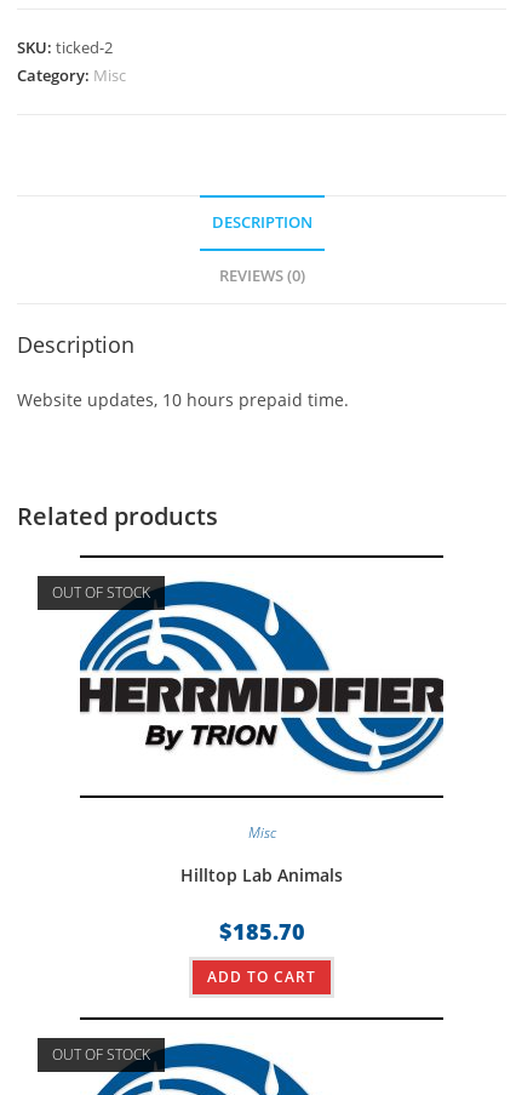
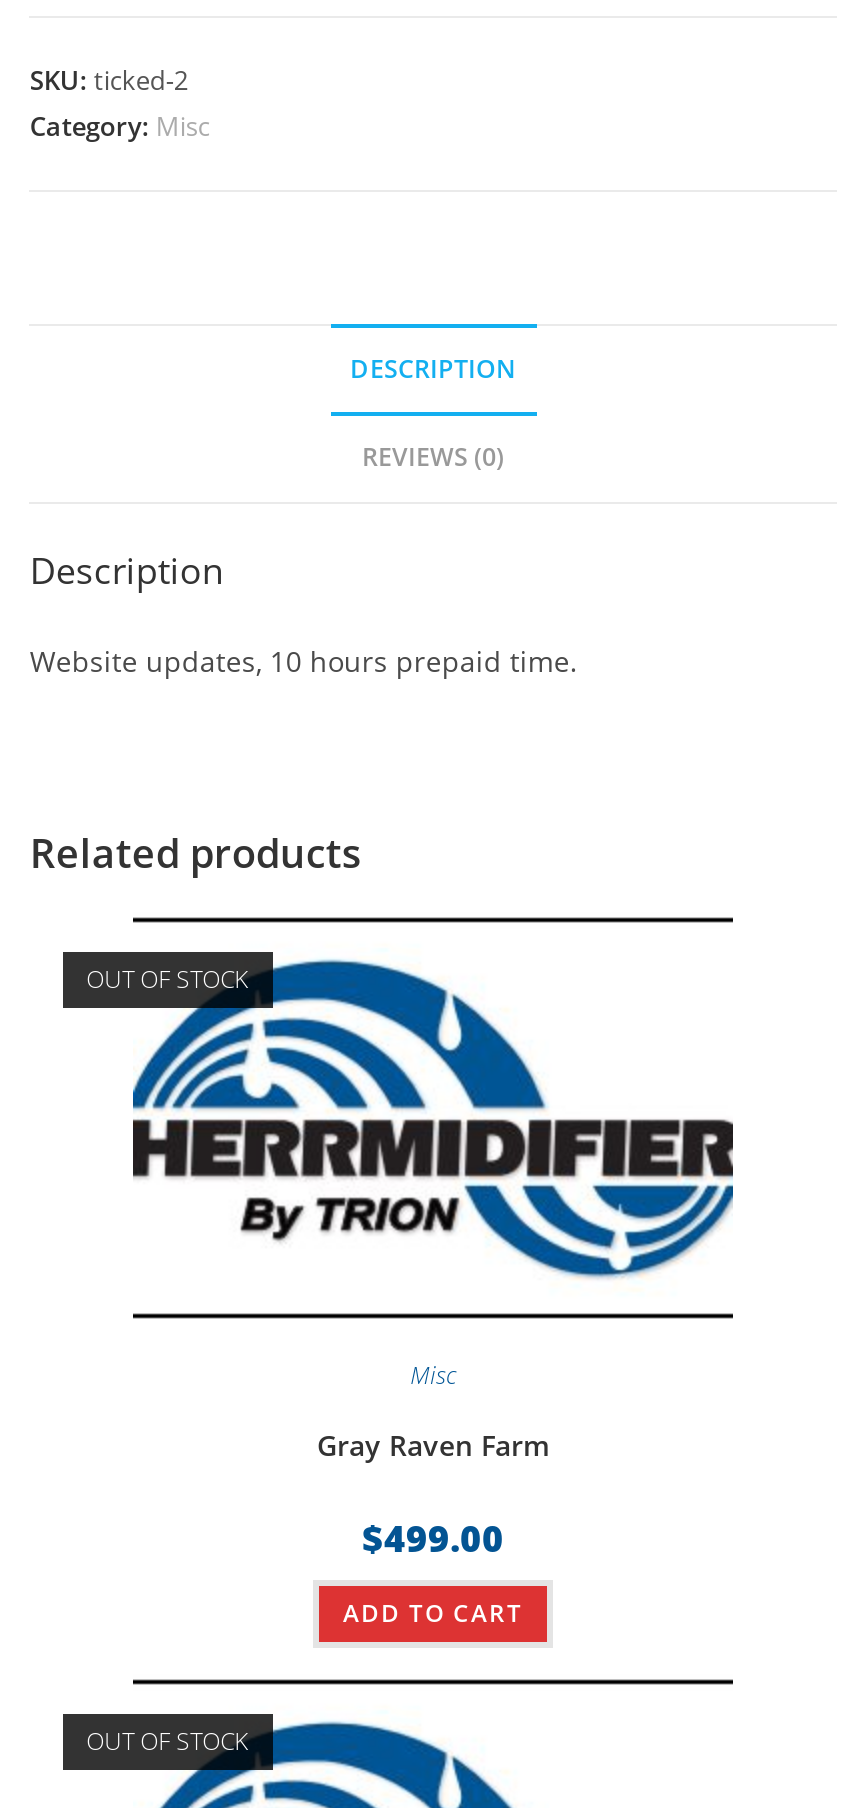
[180,864,343,887] Hilltop Lab Animals -> [317,1426,549,1464] Gray Raven Farm
[219,917,305,946] $185.70 -> [362,1514,504,1562] $499.00

